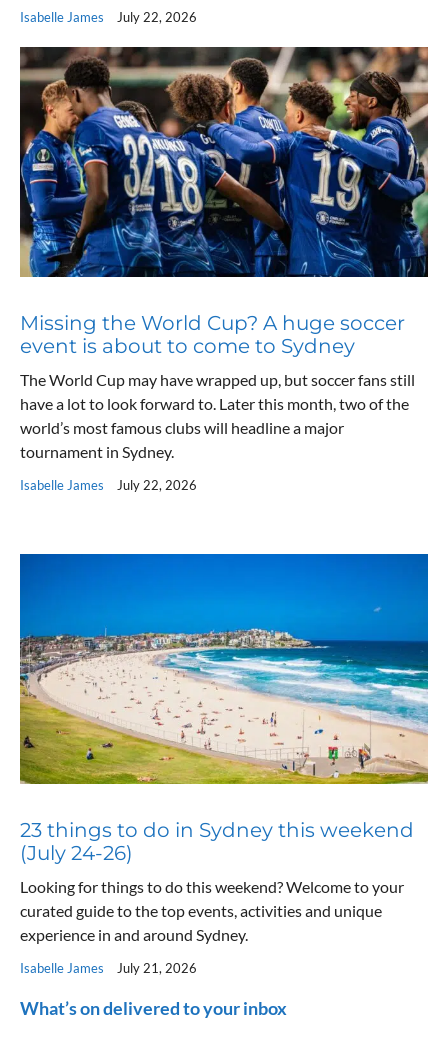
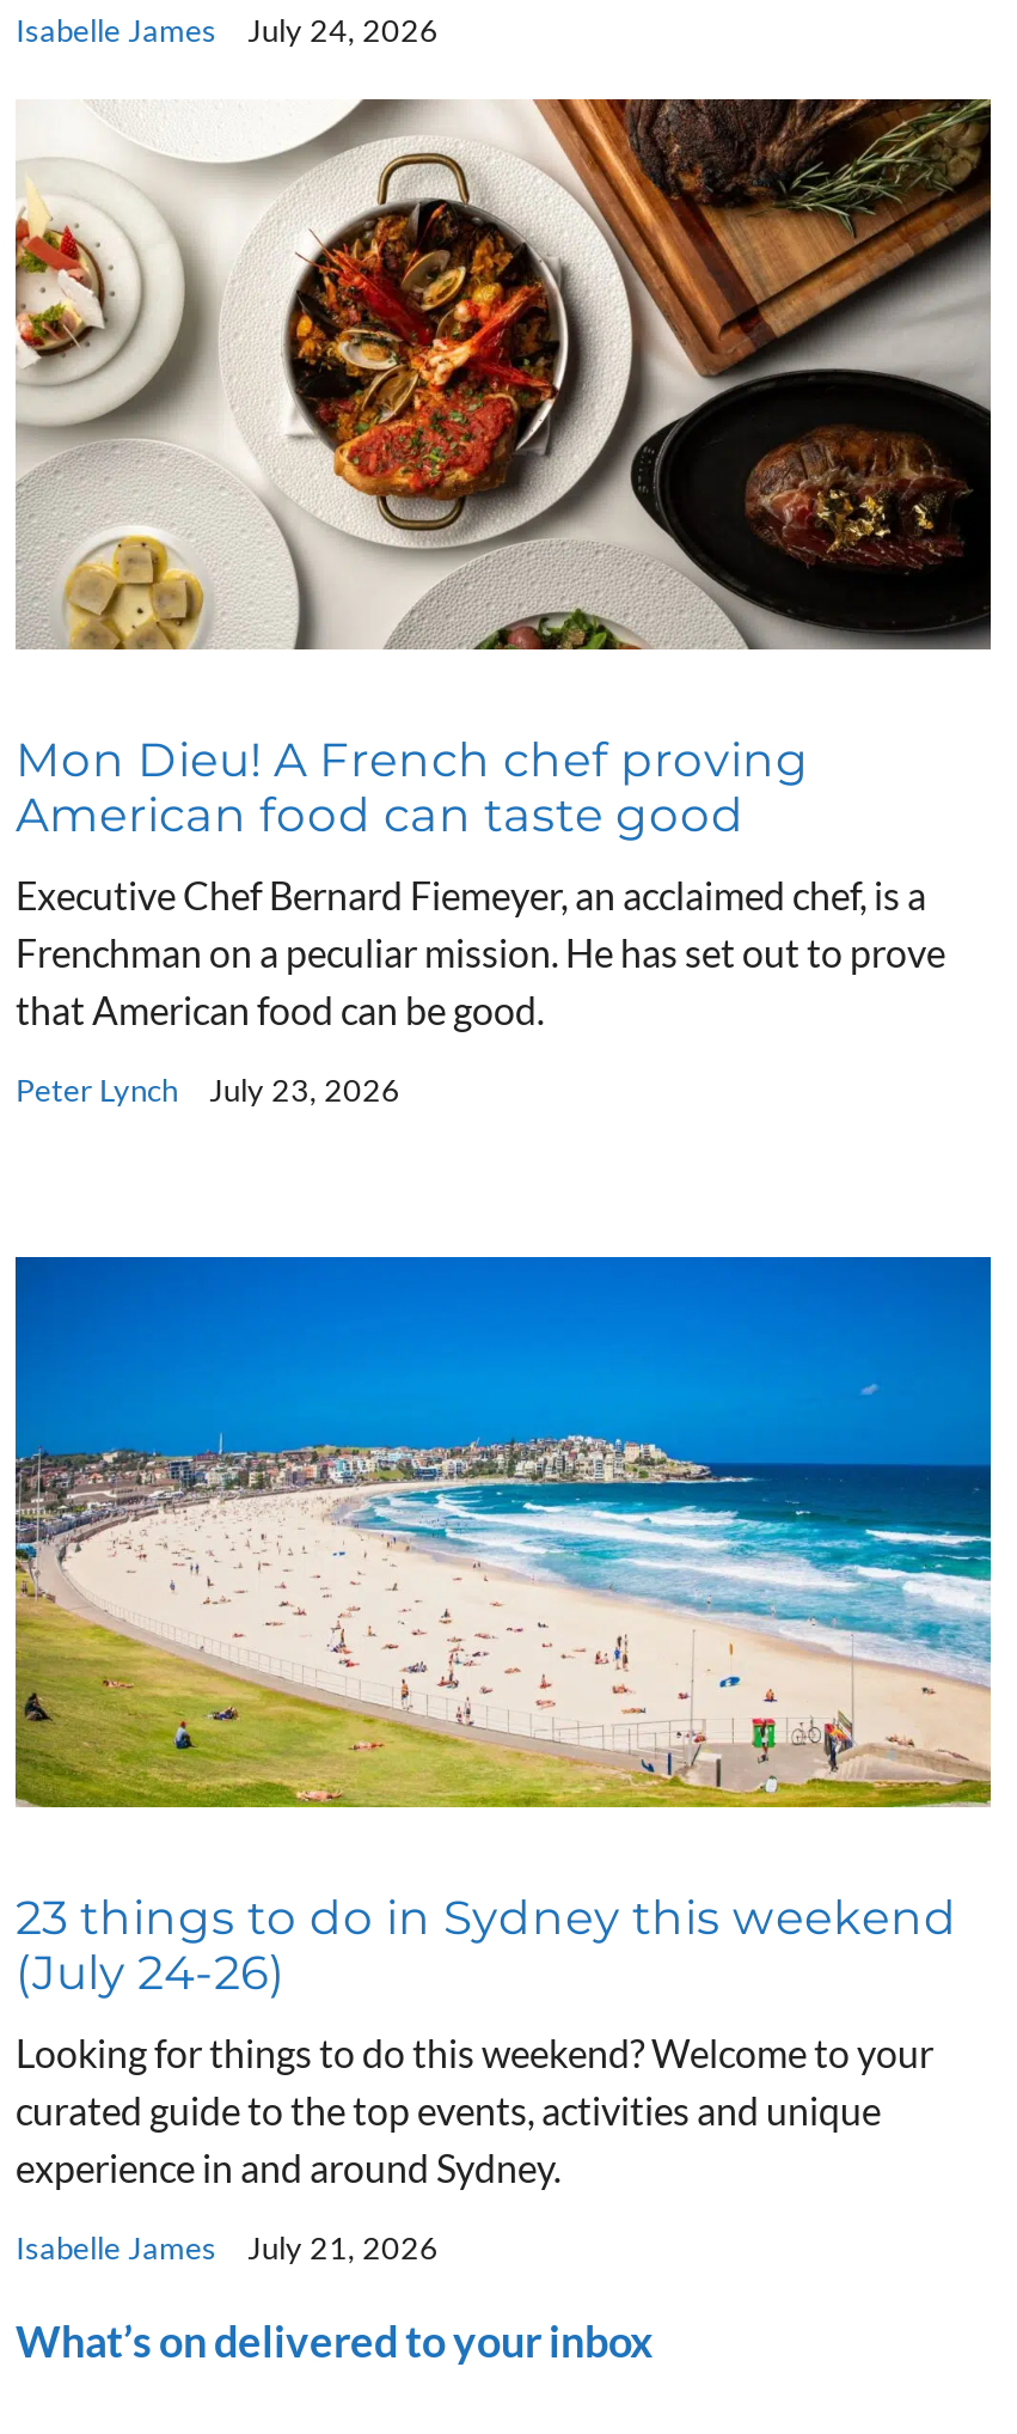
[20,9,197,25] Isabelle James July 22, 2026 -> [16,11,439,49] Isabelle James July 24, 2026
[19,46,429,358] [image] | Missing the World Cup? A huge soccer | event is about to come to Sydney -> [13,97,993,844] [image] | Mon Dieu! A French chef proving | American food can taste good
[20,370,415,461] The World Cup may have wrapped up, but soccer fans still | have a lot to look forward to. Later this month, two of the | world’s most famous clubs will headline a major | tournament in Sydney. -> [16,873,945,1033] Executive Chef Bernard Fiemeyer, an acclaimed chef, is a | Frenchman on a peculiar mission. He has set out to prove | that American food can be good.
[20,477,197,493] Isabelle James | July 22, 2026 -> [16,1072,400,1110] Peter Lynch | July 23, 2026

